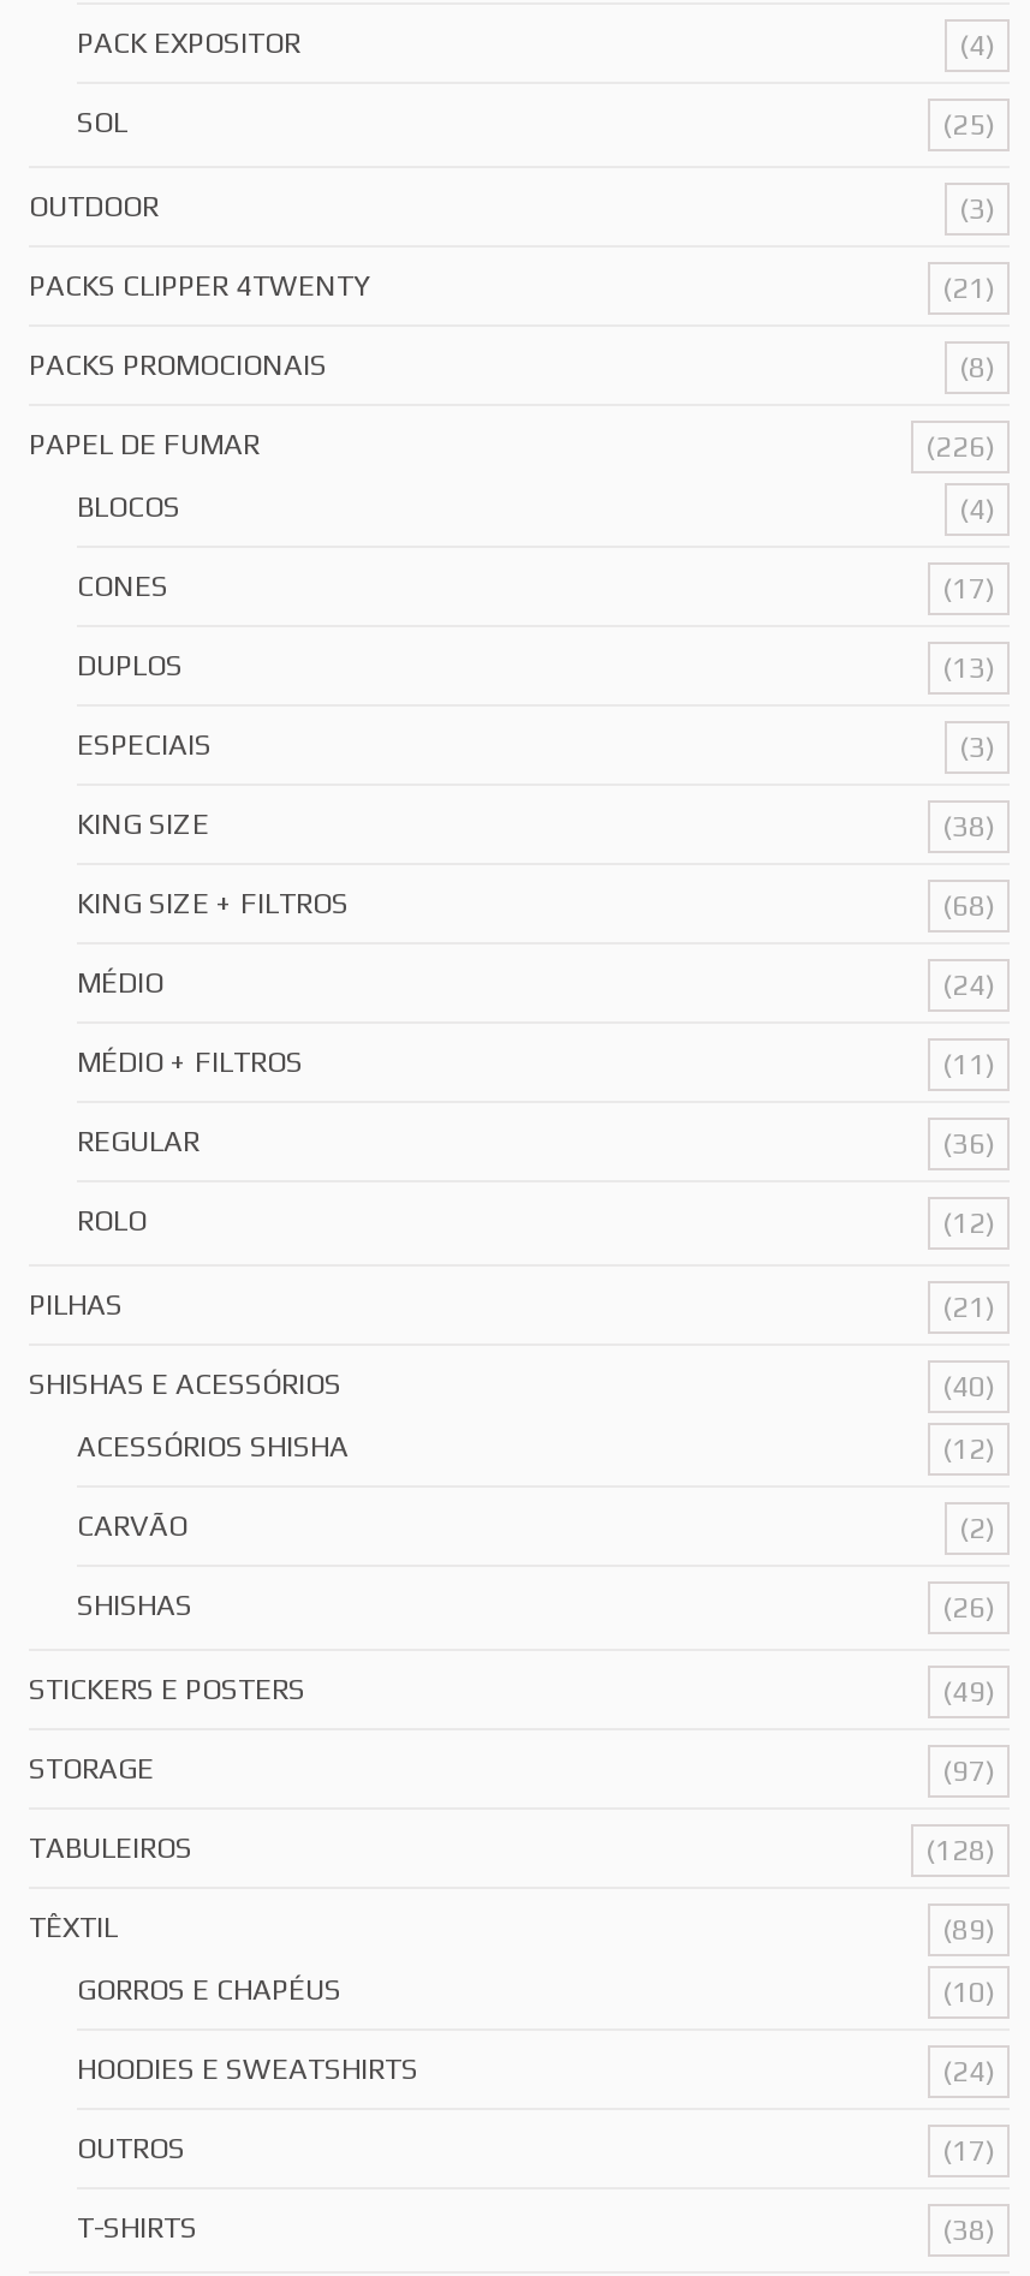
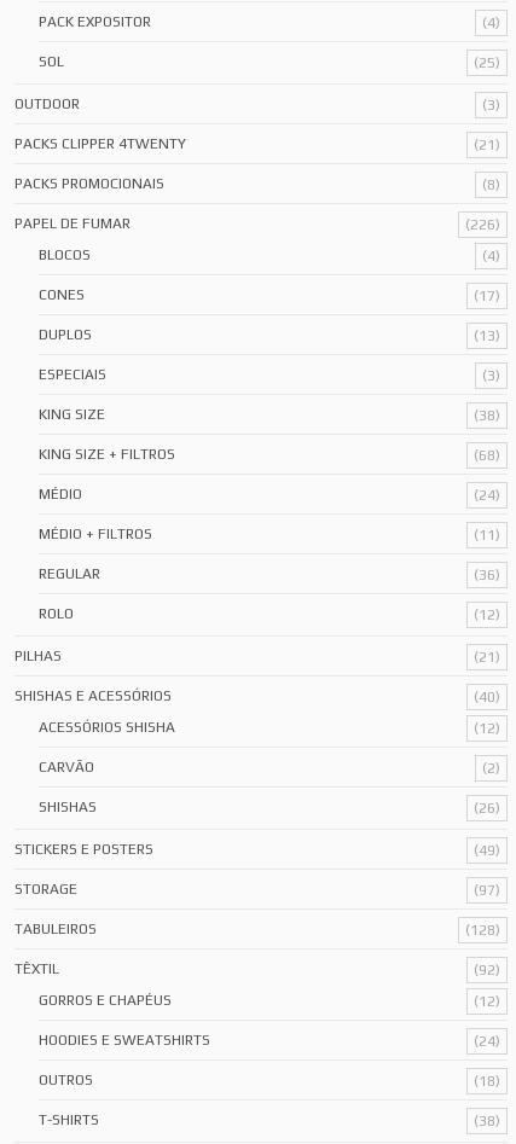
[942,1913,995,1947] (89) -> [474,962,500,979] (92)
[942,1976,995,2009] (10) -> [474,993,500,1010] (12)
[942,2134,995,2168] (17) -> [474,1073,500,1090] (18)

